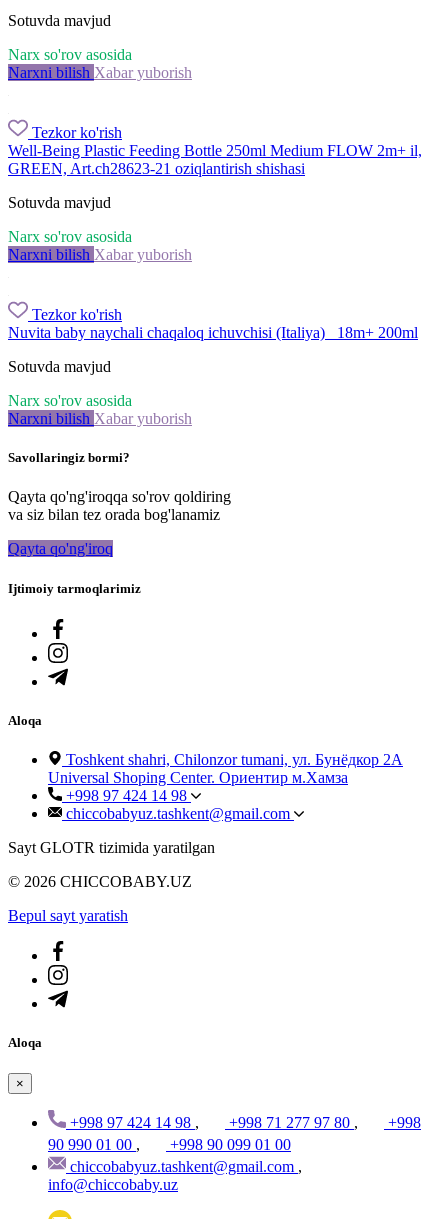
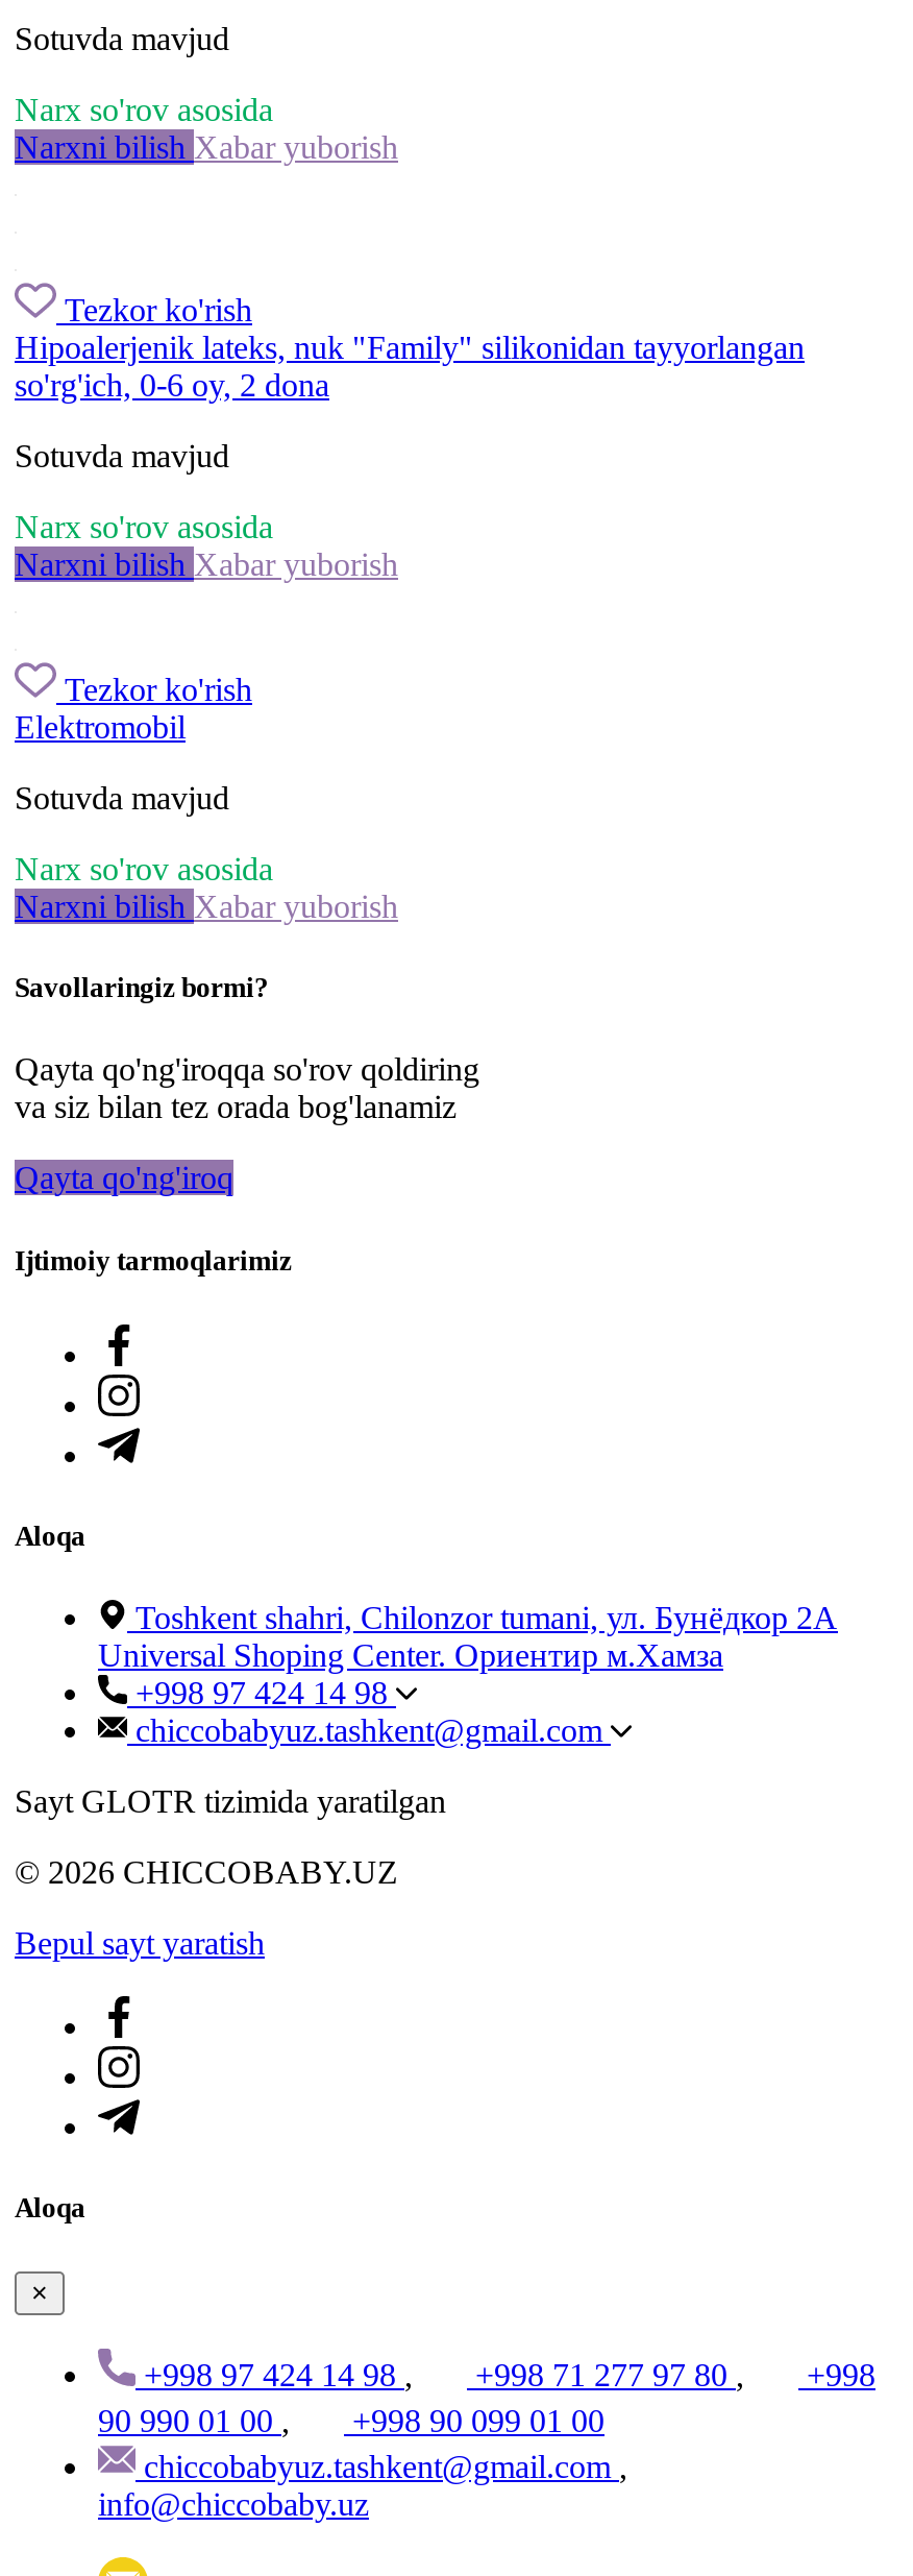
[8,142,422,177] Well-Being Plastic Feeding Bottle 250ml Medium FLOW 2m+ il, | GREEN, Art.ch28623-21 oziqlantirish shishasi -> [15,330,805,403] Hipoalerjenik lateks, nuk "Family" silikonidan tayyorlangan | so'rg'ich, 0-6 oy, 2 dona
[8,324,418,341] Nuvita baby naychali chaqaloq ichuvchisi (Italiya) 18m+ 200ml -> [15,709,186,745] Elektromobil

